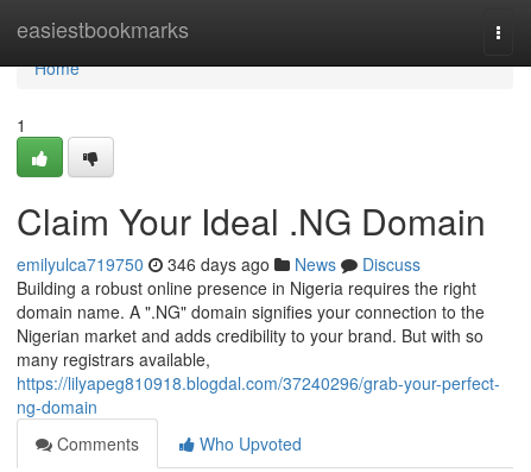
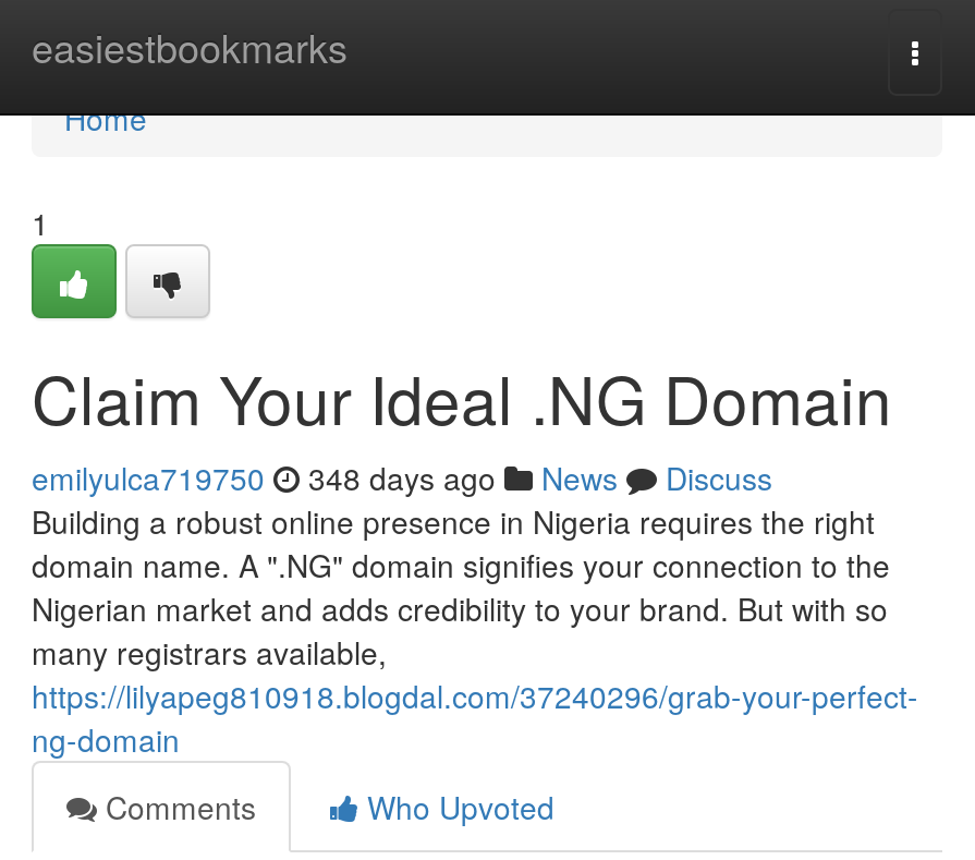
[17,252,421,276] emilyulca719750 346 days ago News Discuss -> [32,456,772,499] emilyulca719750 348 days ago News Discuss

